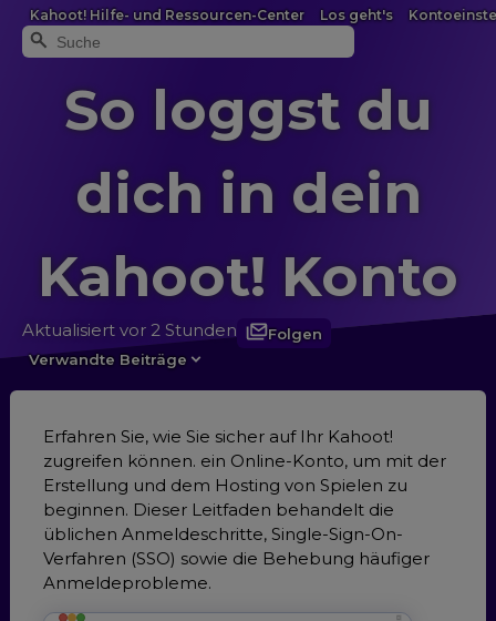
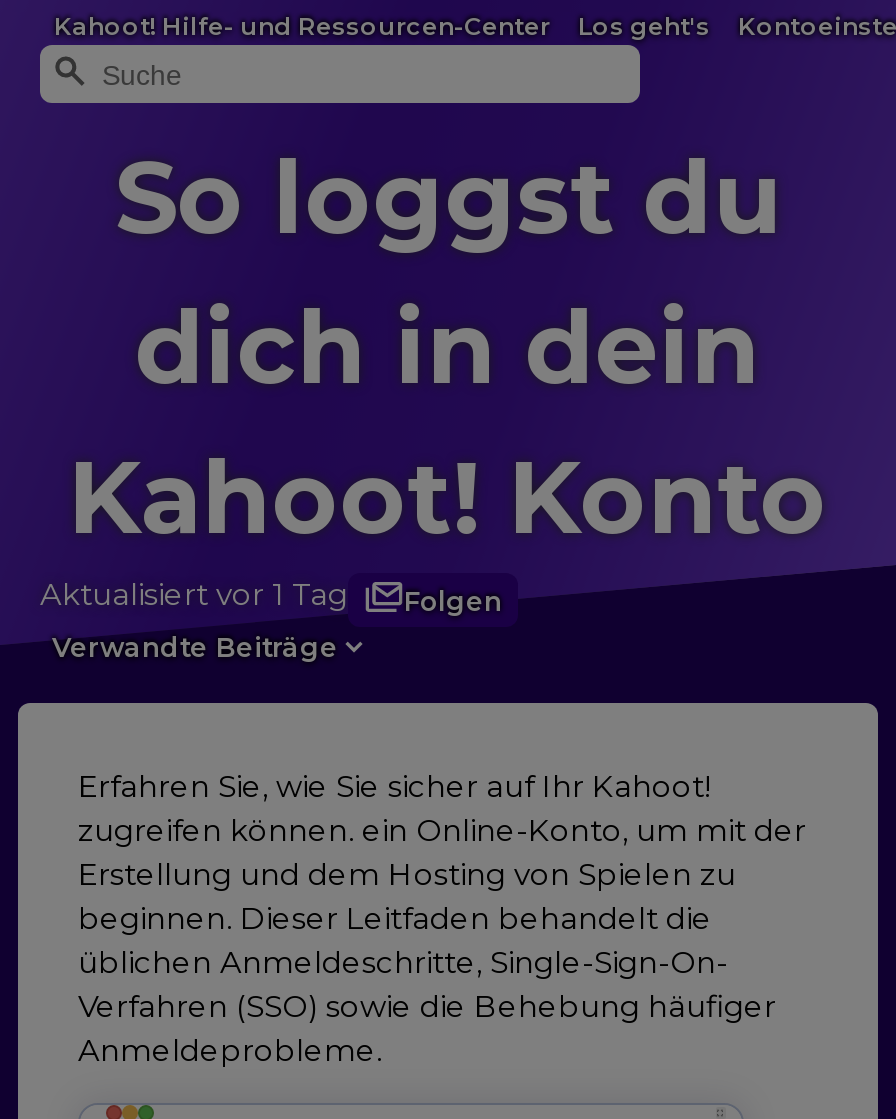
[22,319,237,340] Aktualisiert vor 2 Stunden -> [40,575,348,613] Aktualisiert vor 1 Tag

